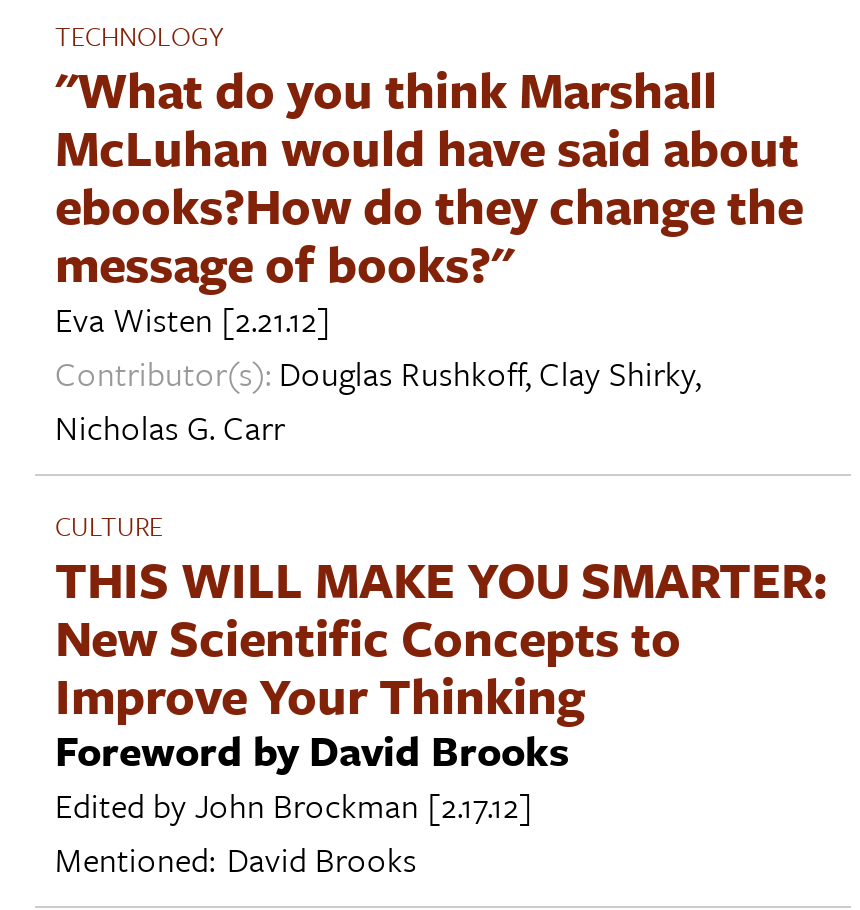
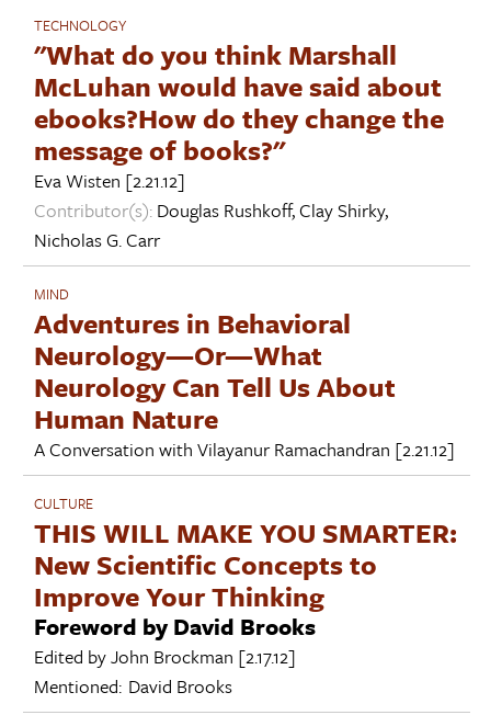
none -> [34,283,455,462] MIND | Adventures in Behavioral | Neurology—Or—What | Neurology Can Tell Us About | Human Nature | A Conversation with Vilayanur Ramachandran [2.21.12]

